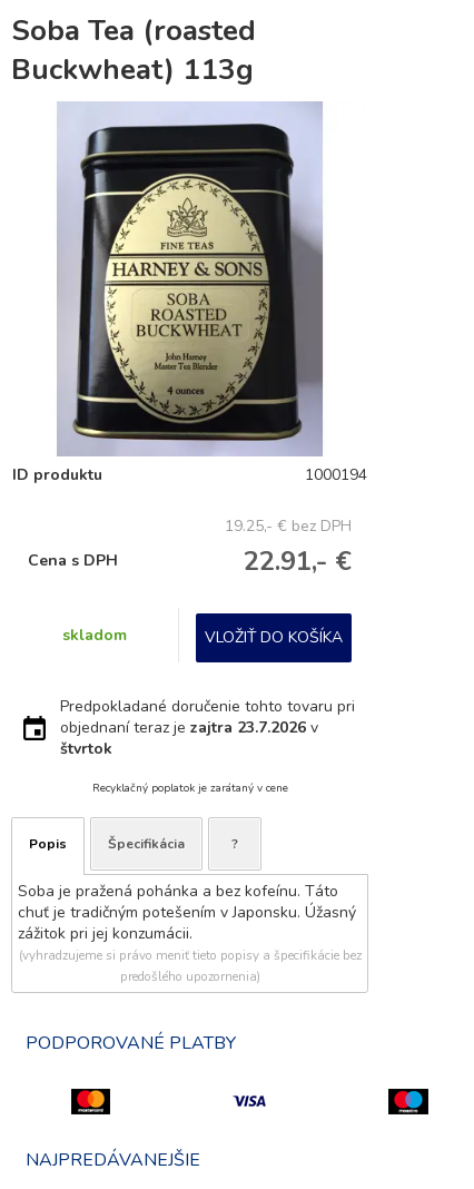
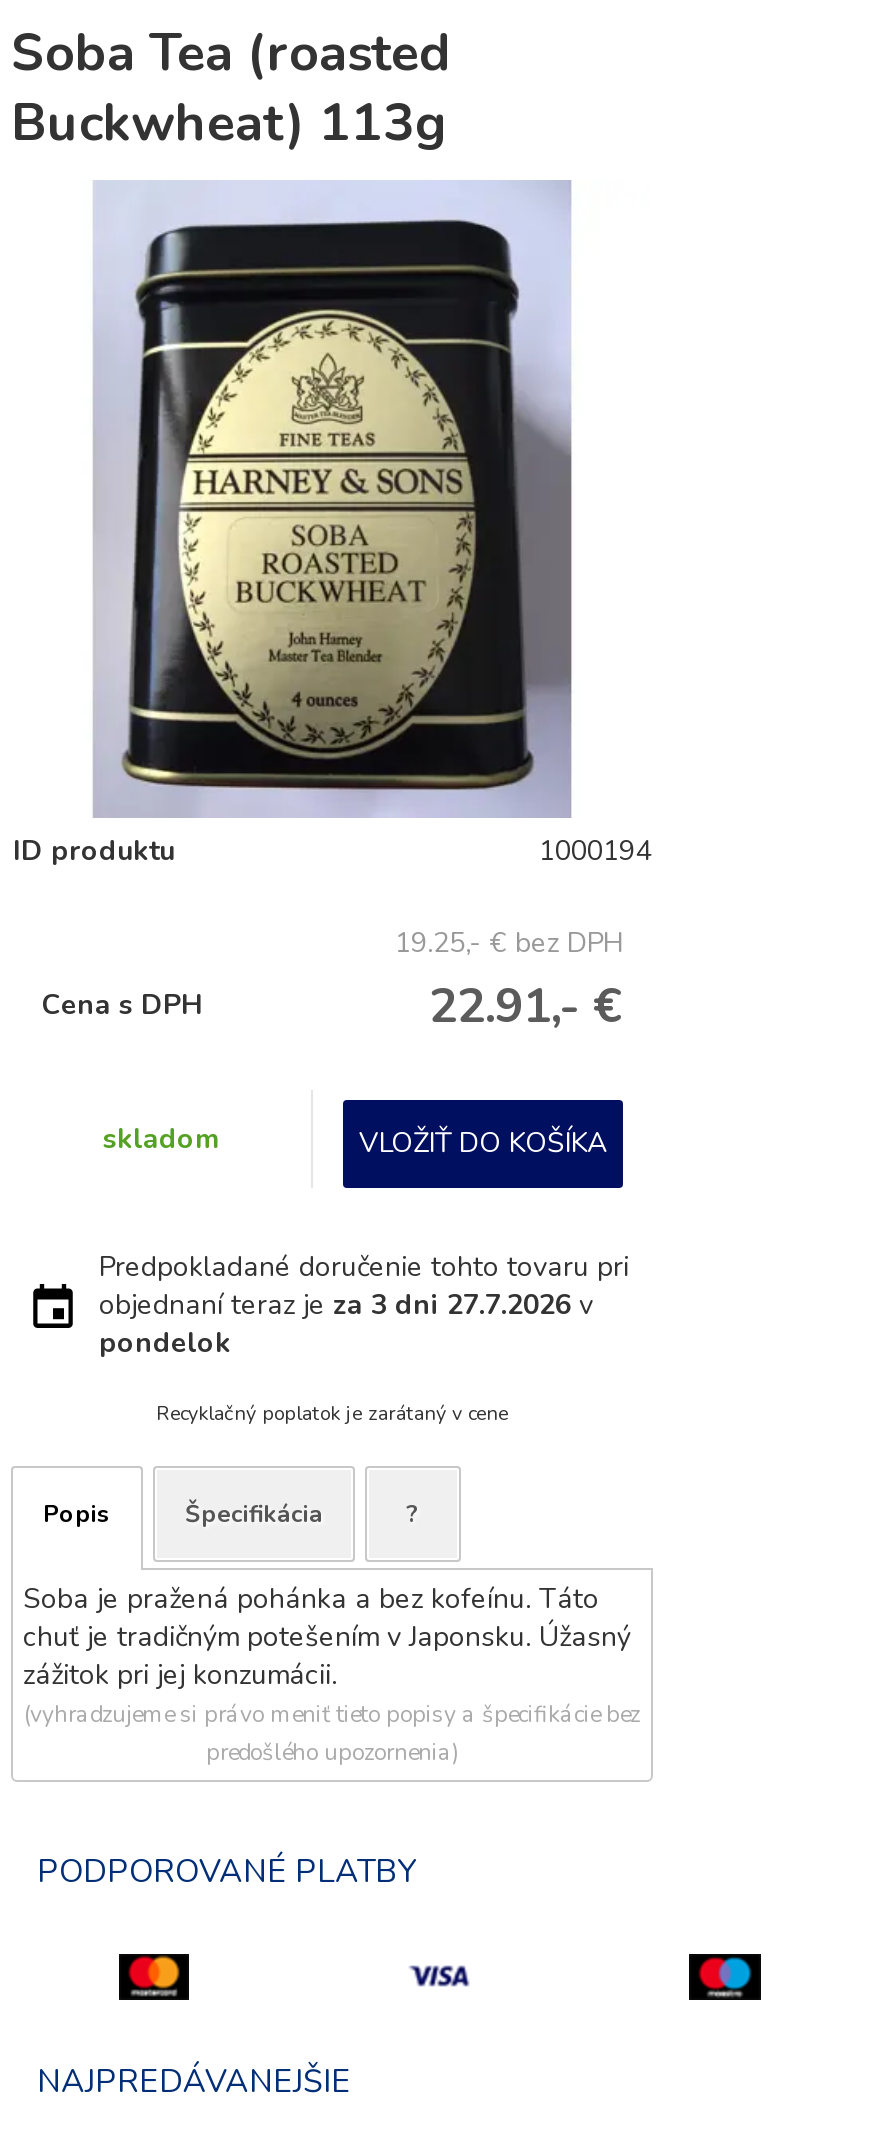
[60,717,318,759] objednaní teraz je zajtra 23.7.2026 v | štvrtok -> [99,1286,593,1362] objednaní teraz je za 3 dni 27.7.2026 v | pondelok

